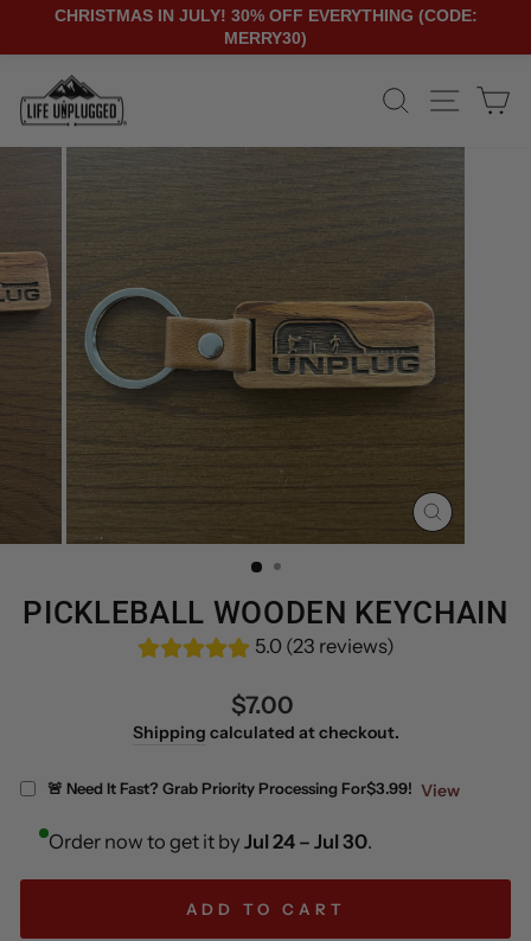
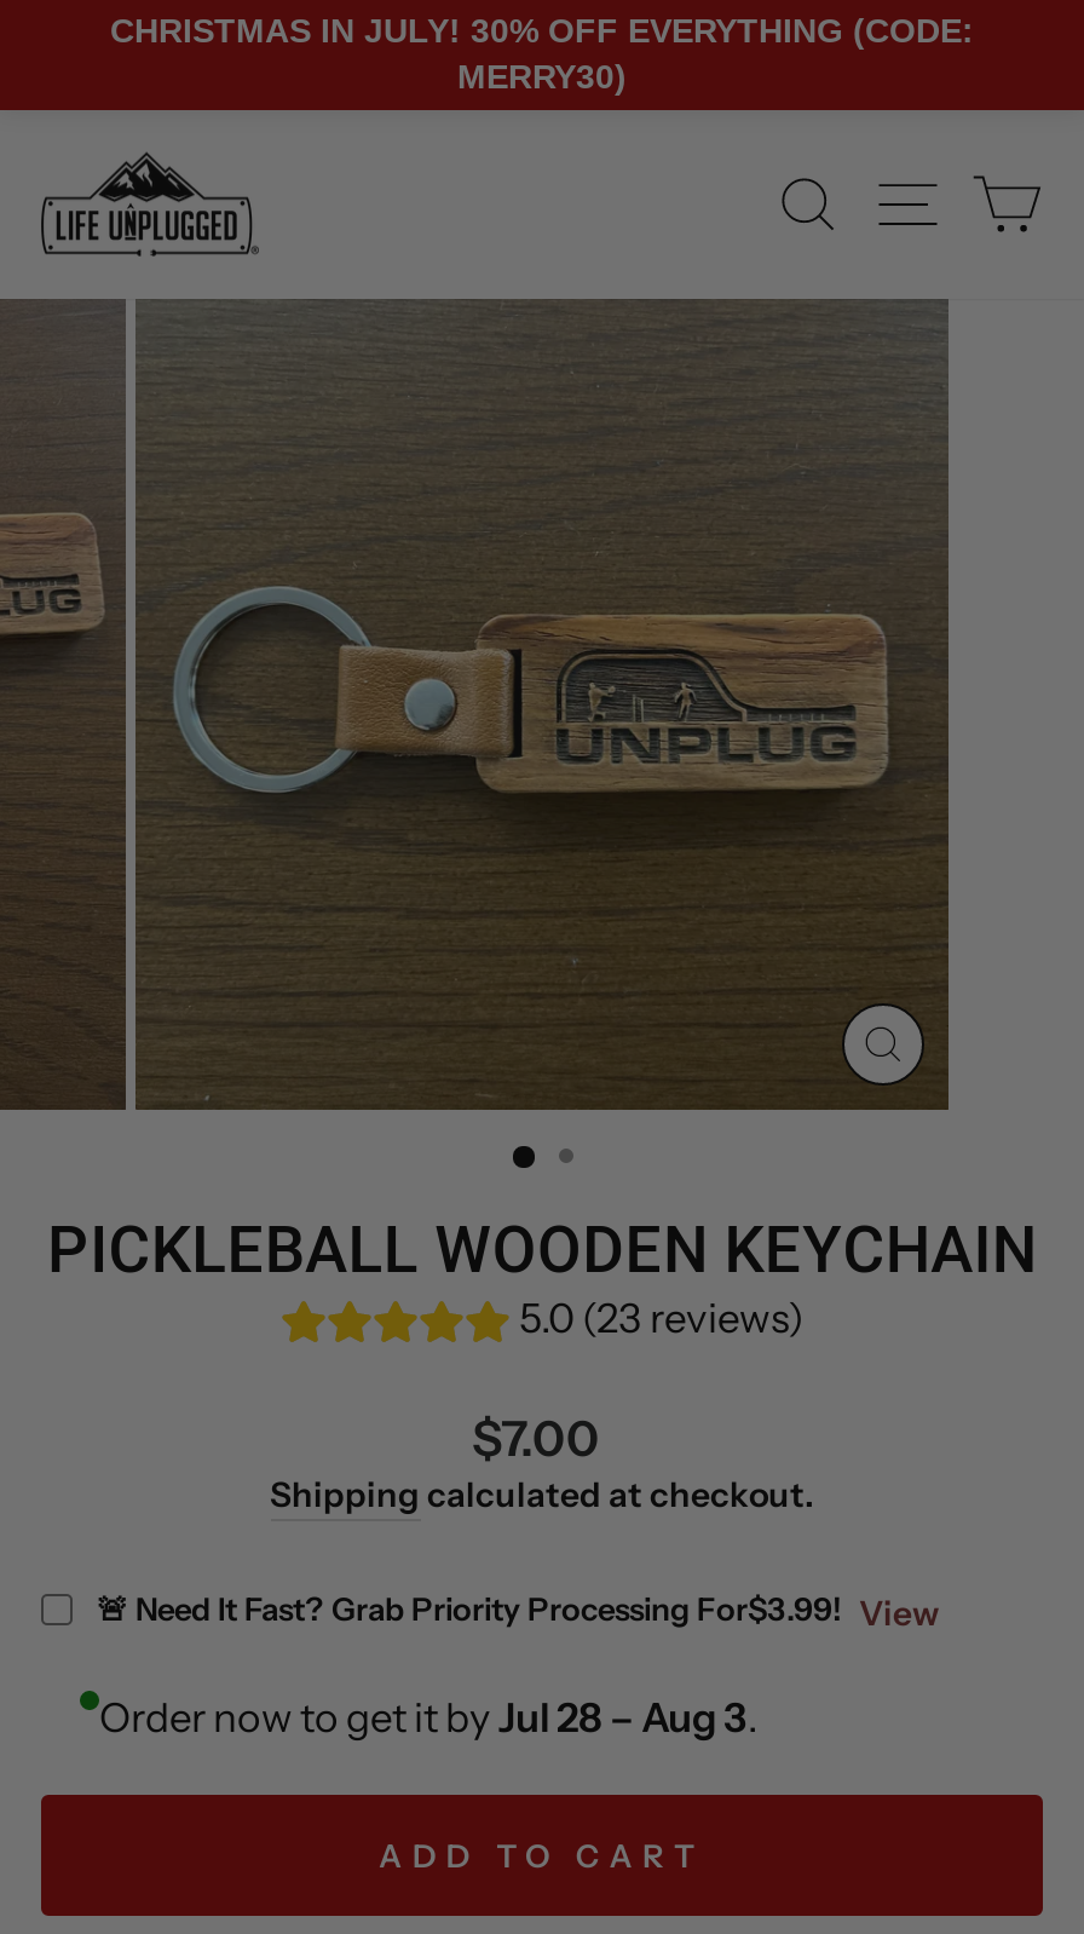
[49,830,372,854] Order now to get it by Jul 24 – Jul 30. -> [99,1694,757,1743] Order now to get it by Jul 28 – Aug 3.

